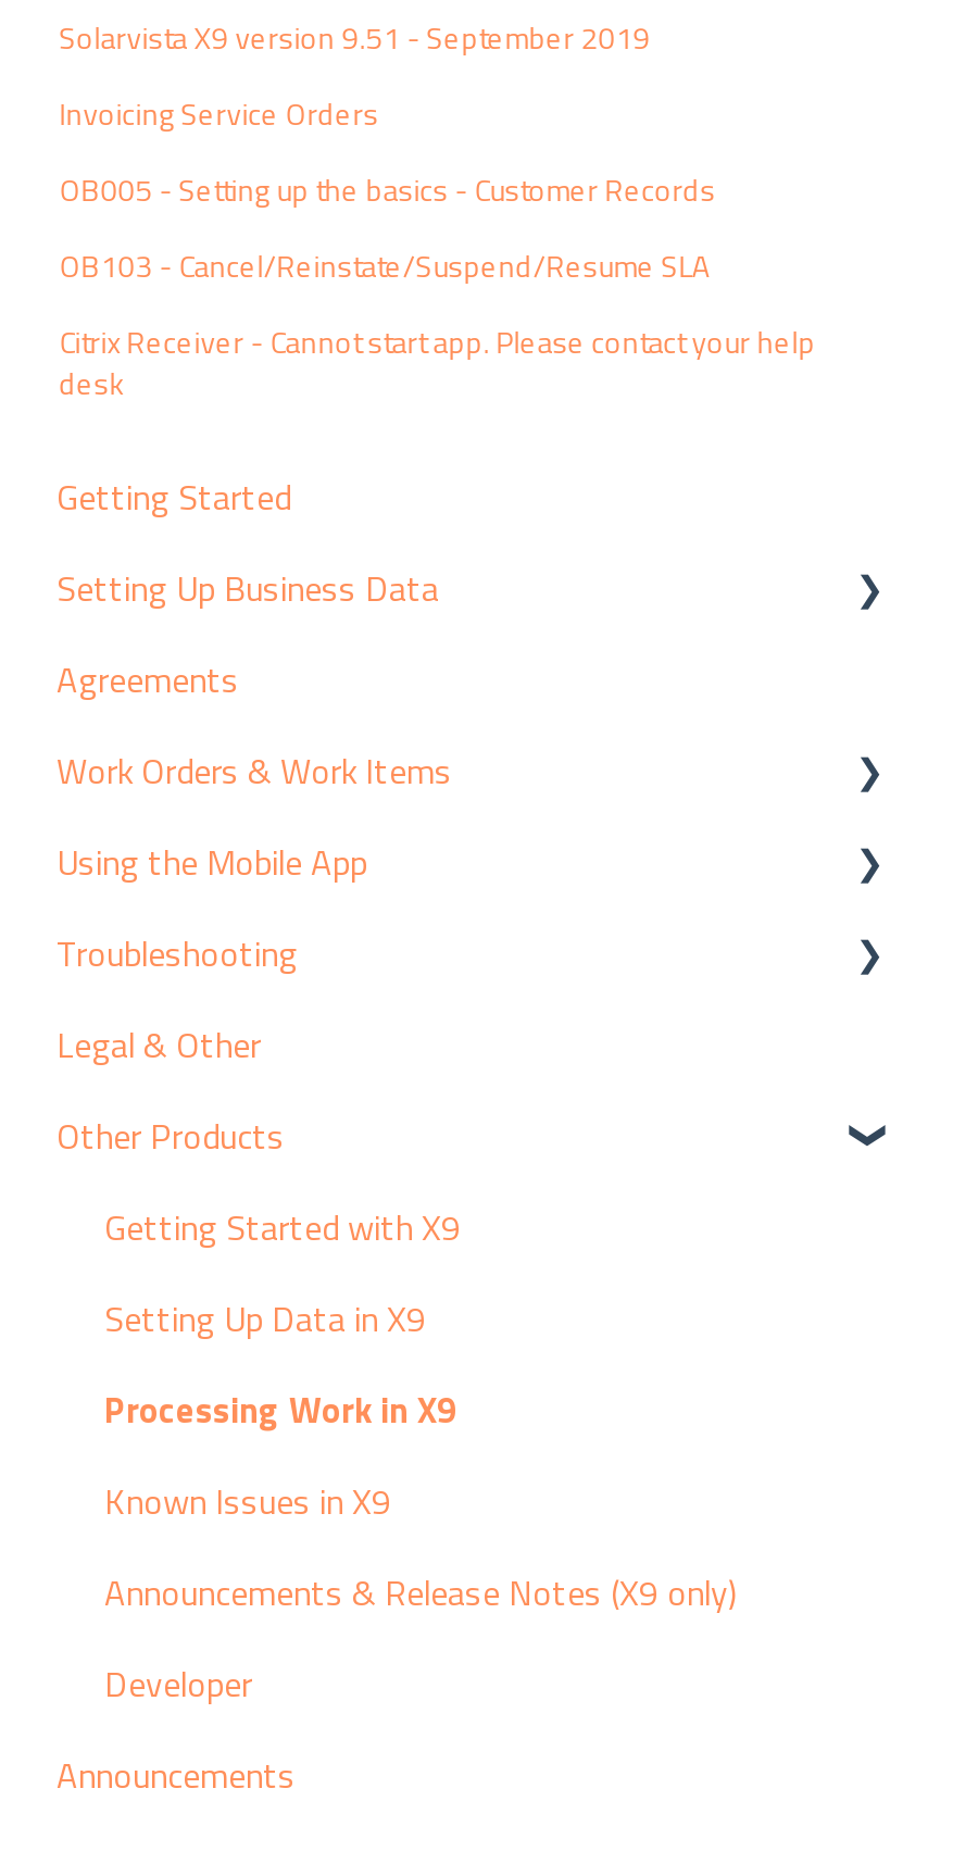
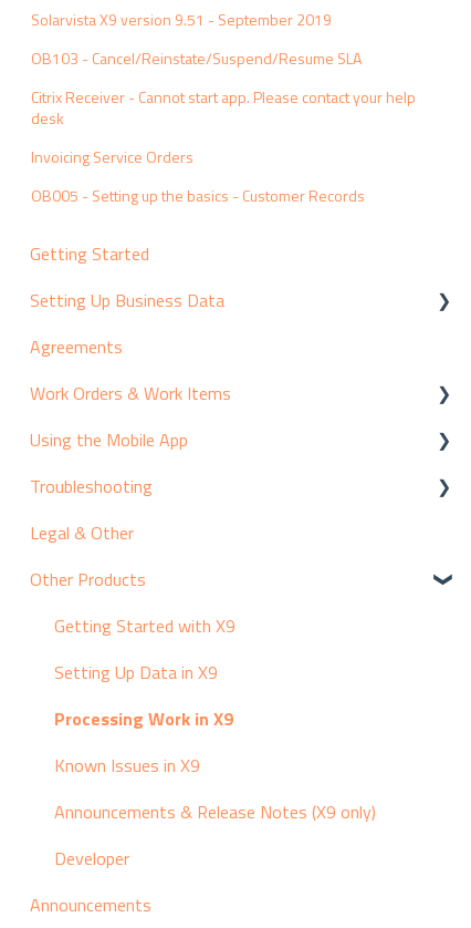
moved [59,89,715,211] -> [31,145,365,207]: Invoicing Service Orders | OB005 - Setting up the basics - Customer Records
moved [59,242,815,405] -> [31,46,416,129]: OB103 - Cancel/Reinstate/Suspend/Resume SLA | Citrix Receiver - Cannot start app. Please contact your help | desk

